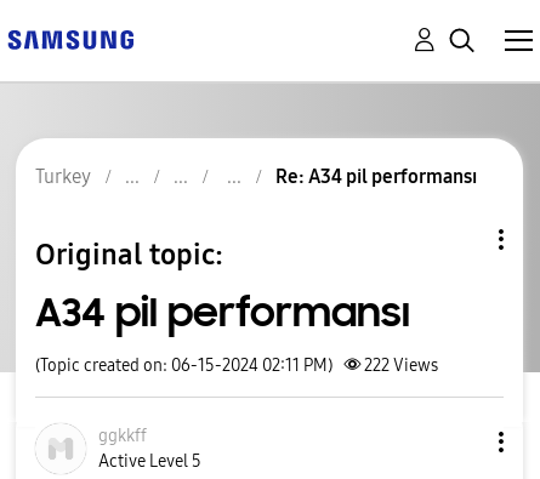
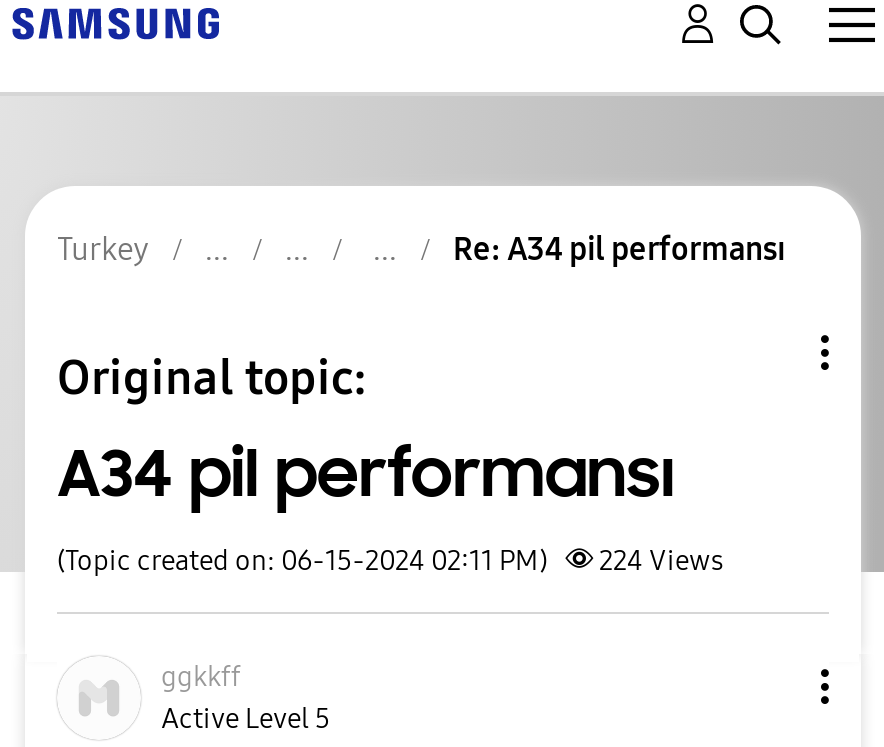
[35,355,438,376] (Topic created on: 06-15-2024 02:11 PM) 222 Views -> [57,544,723,578] (Topic created on: 06-15-2024 02:11 PM) 224 Views

